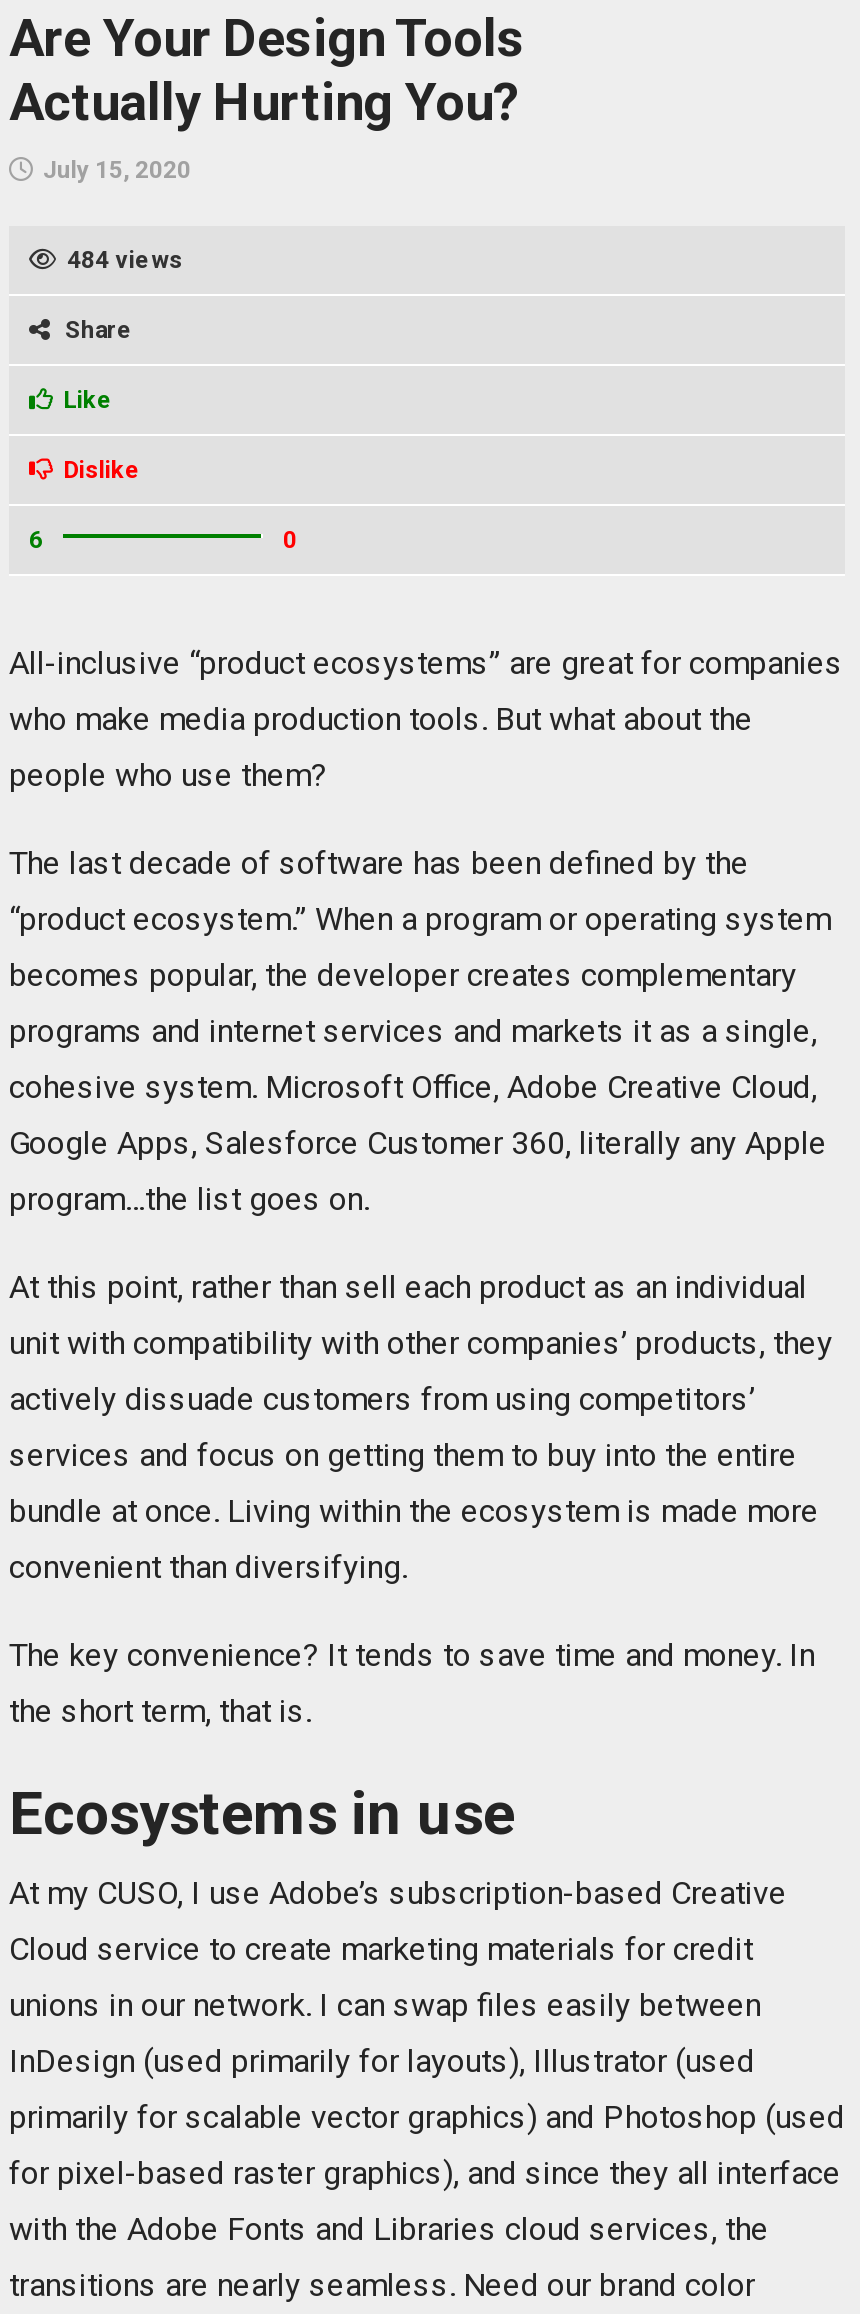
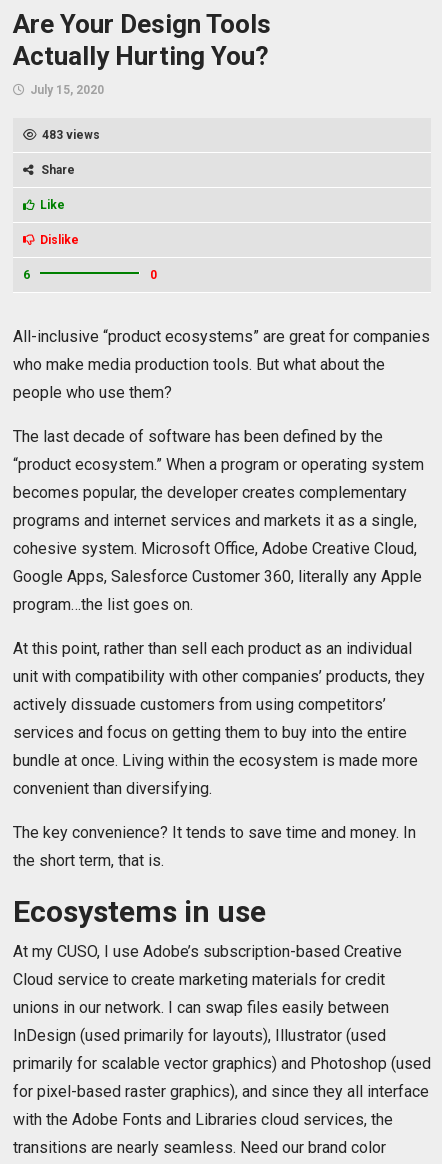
[67,247,183,275] 484 views -> [42,128,100,142] 483 views

